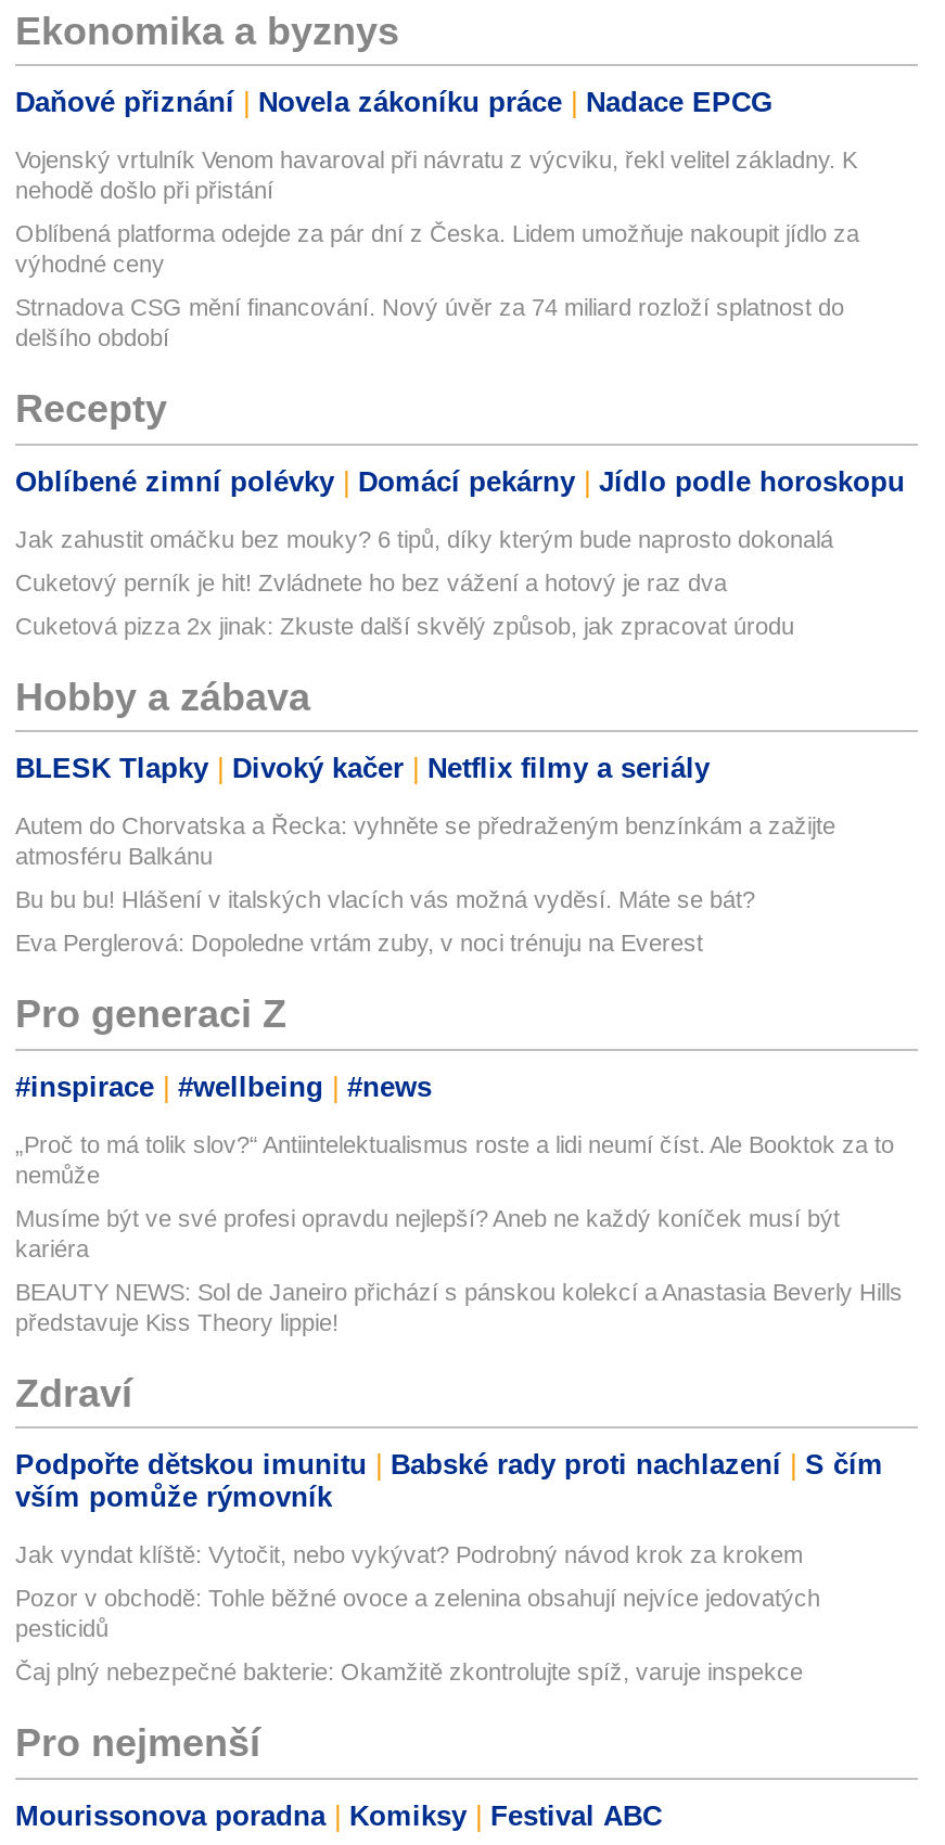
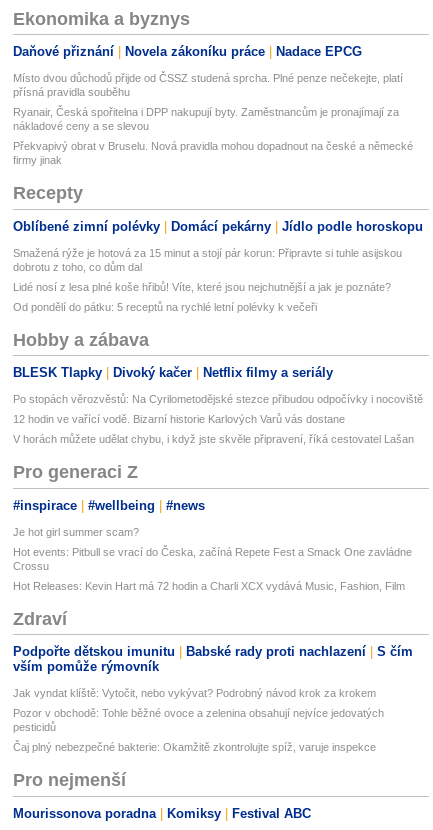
[15,147,857,204] Vojenský vrtulník Venom havaroval při návratu z výcviku, řekl velitel základny. K | nehodě došlo při přistání -> [13,72,403,98] Místo dvou důchodů přijde od ČSSZ studená sprcha. Plné penze nečekejte, platí | přísná pravidla souběhu
[15,221,859,277] Oblíbená platforma odejde za pár dní z Česka. Lidem umožňuje nakoupit jídlo za | výhodné ceny -> [13,106,399,132] Ryanair, Česká spořitelna i DPP nakupují byty. Zaměstnancům je pronajímají za | nákladové ceny a se slevou
[15,295,844,351] Strnadova CSG mění financování. Nový úvěr za 74 miliard rozloží splatnost do | delšího období -> [13,140,413,166] Překvapivý obrat v Bruselu. Nová pravidla mohou dopadnout na české a německé | firmy jinak
[15,526,833,552] Jak zahustit omáčku bez mouky? 6 tipů, díky kterým bude naprosto dokonalá -> [13,247,402,273] Smažená rýže je hotová za 15 minut a stojí pár korun: Připravte si tuhle asijskou | dobrotu z toho, co dům dal
[15,569,727,595] Cuketový perník je hit! Zvládnete ho bez vážení a hotový je raz dva -> [13,281,391,293] Lidé nosí z lesa plné koše hřibů! Víte, které jsou nejchutnější a jak je poznáte?
[15,613,794,639] Cuketová pizza 2x jinak: Zkuste další skvělý způsob, jak zpracovat úrodu -> [13,301,317,313] Od pondělí do pátku: 5 receptů na rychlé letní polévky k večeři
[15,813,835,870] Autem do Chorvatska a Řecka: vyhněte se předraženým benzínkám a zažijte | atmosféru Balkánu -> [13,393,423,405] Po stopách věrozvěstů: Na Cyrilometodějské stezce přibudou odpočívky i nocoviště
[15,887,755,913] Bu bu bu! Hlášení v italských vlacích vás možná vyděsí. Máte se bát? -> [13,413,345,425] 12 hodin ve vařící vodě. Bizarní historie Karlových Varů vás dostane
[15,930,703,956] Eva Perglerová: Dopoledne vrtám zuby, v noci trénuju na Everest -> [13,433,414,445] V horách můžete udělat chybu, i když jste skvěle připravení, říká cestovatel Lašan
[15,1131,894,1187] „Proč to má tolik slov?“ Antiintelektualismus roste a lidi neumí číst. Ale Booktok za to | nemůže -> [13,526,139,538] Je hot girl summer scam?
[15,1205,840,1261] Musíme být ve své profesi opravdu nejlepší? Aneb ne každý koníček musí být | kariéra -> [13,546,412,572] Hot events: Pitbull se vrací do Česka, začíná Repete Fest a Smack One zavládne | Crossu
[15,1279,903,1335] BEAUTY NEWS: Sol de Janeiro přichází s pánskou kolekcí a Anastasia Beverly Hills | představuje Kiss Theory lippie! -> [13,580,405,592] Hot Releases: Kevin Hart má 72 hodin a Charli XCX vydává Music, Fashion, Film

